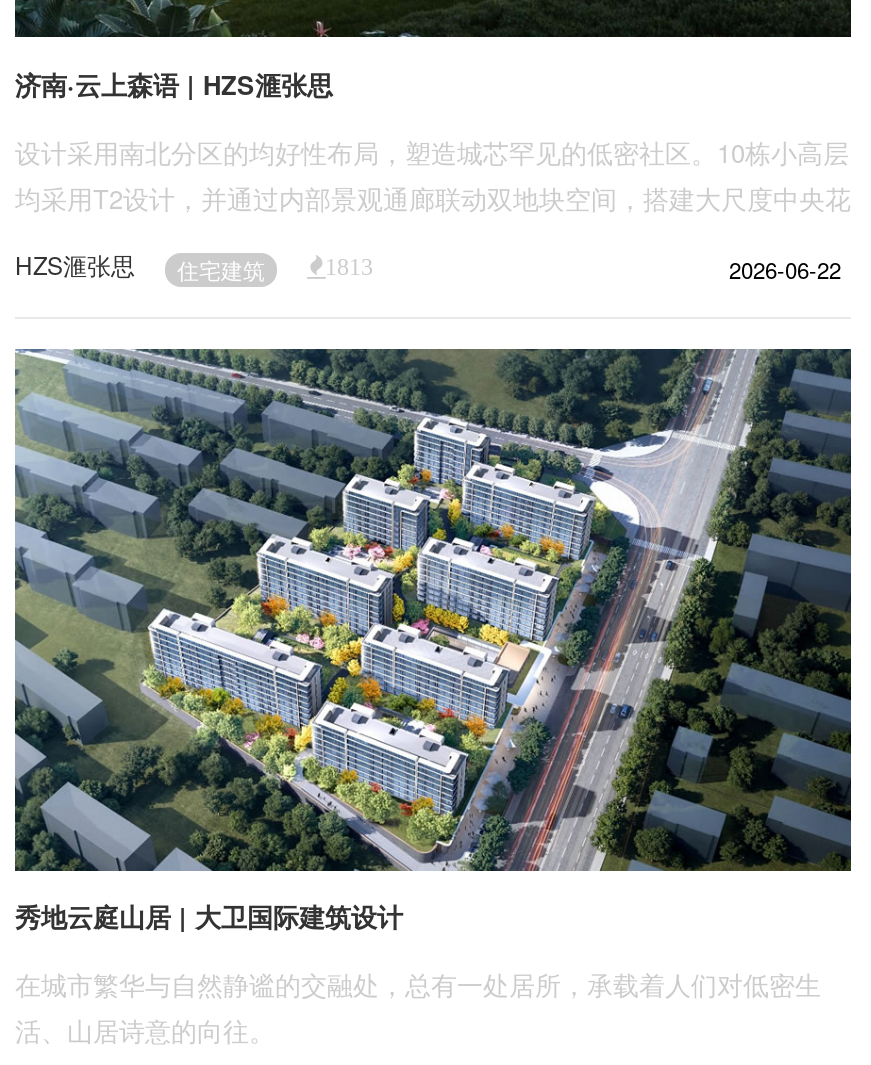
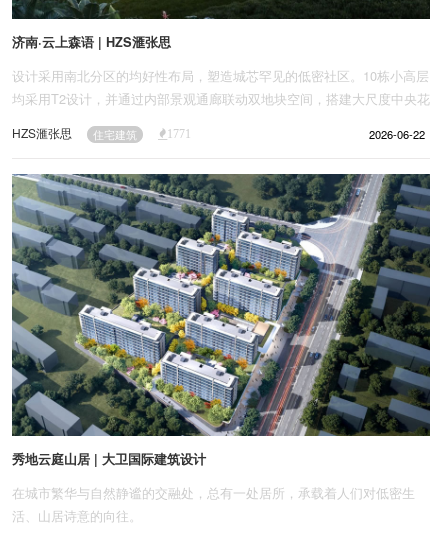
[325,256,373,280] 1813 -> [167,128,191,140] 1771

